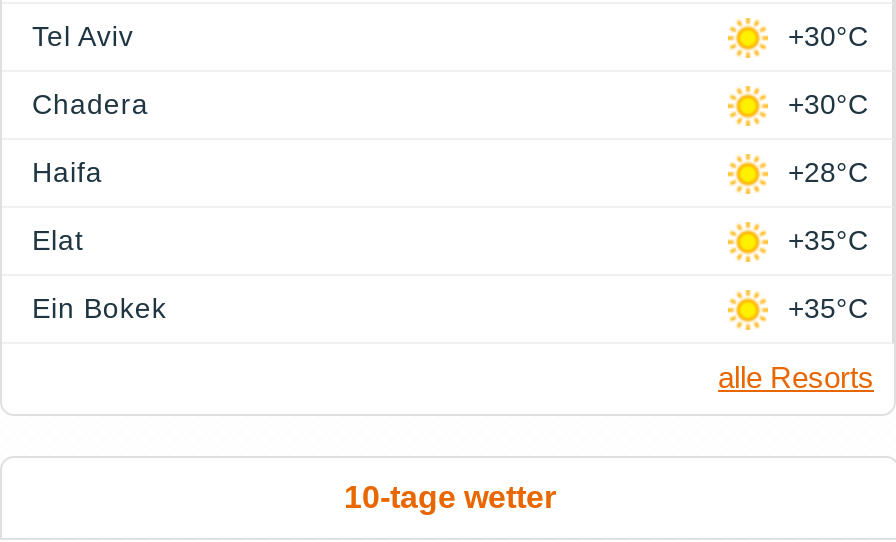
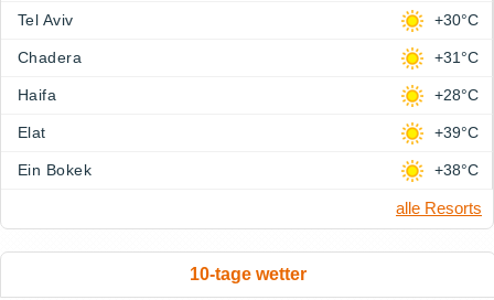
[788,89,868,121] +30°C -> [434,49,479,67] +31°C
[788,225,868,257] +35°C -> [434,124,479,142] +39°C
[788,293,868,325] +35°C -> [434,161,479,179] +38°C

